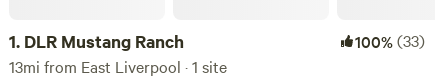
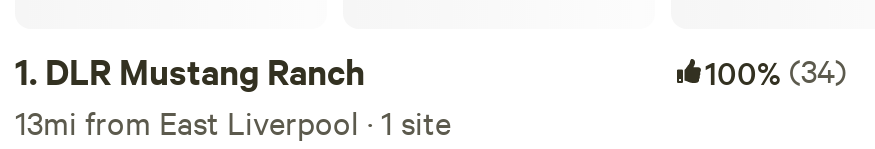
[355,29,425,52] 100% (33) -> [705,47,847,93] 100% (34)

